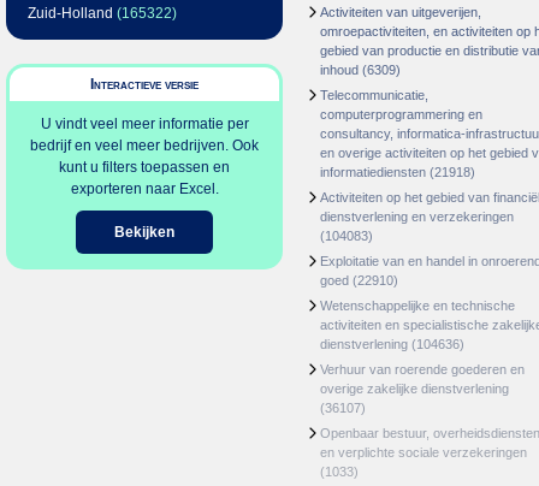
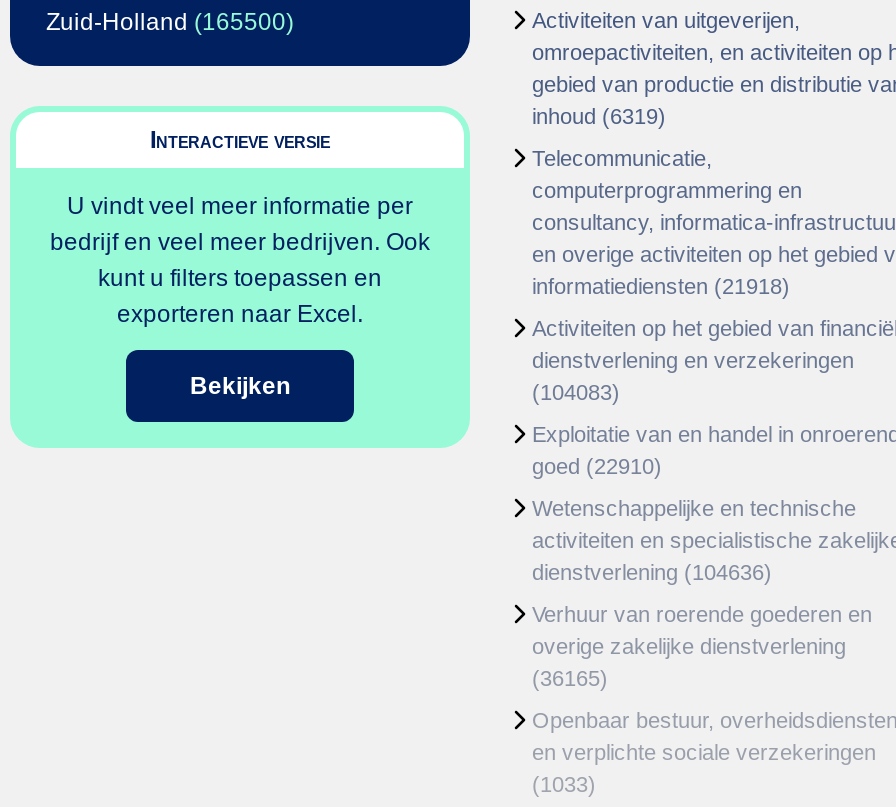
[28,5,177,22] Zuid-Holland (165322) -> [46,9,294,37] Zuid-Holland (165500)
[320,63,401,77] inhoud (6309) -> [532,105,666,129] inhoud (6319)
[320,401,366,415] (36107) -> [532,667,608,691] (36165)

